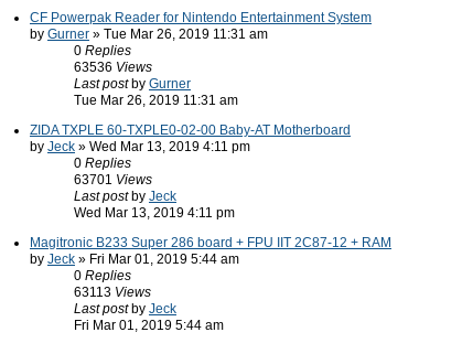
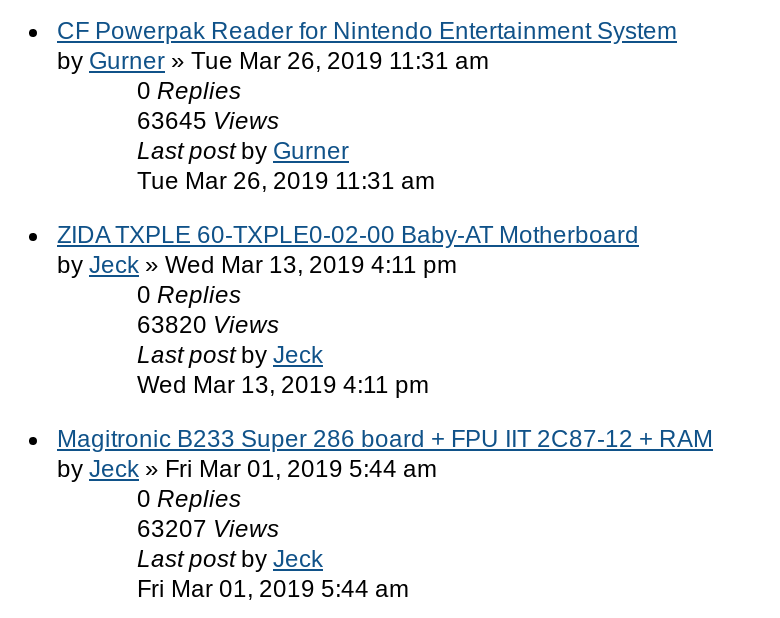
[74,60,152,75] 63536 Views -> [137,107,279,135] 63645 Views
[74,172,152,187] 63701 Views -> [137,311,279,339] 63820 Views
[74,285,151,300] 63113 Views -> [137,515,279,543] 63207 Views

